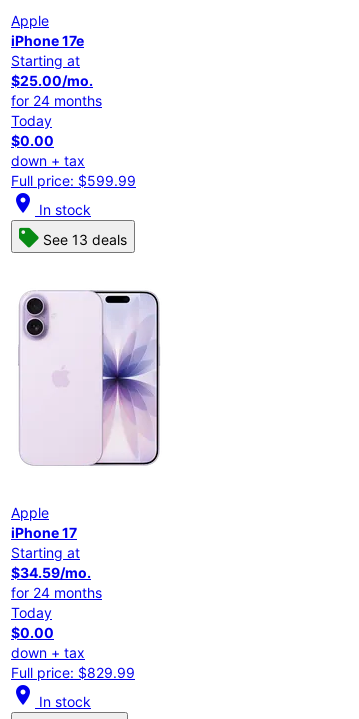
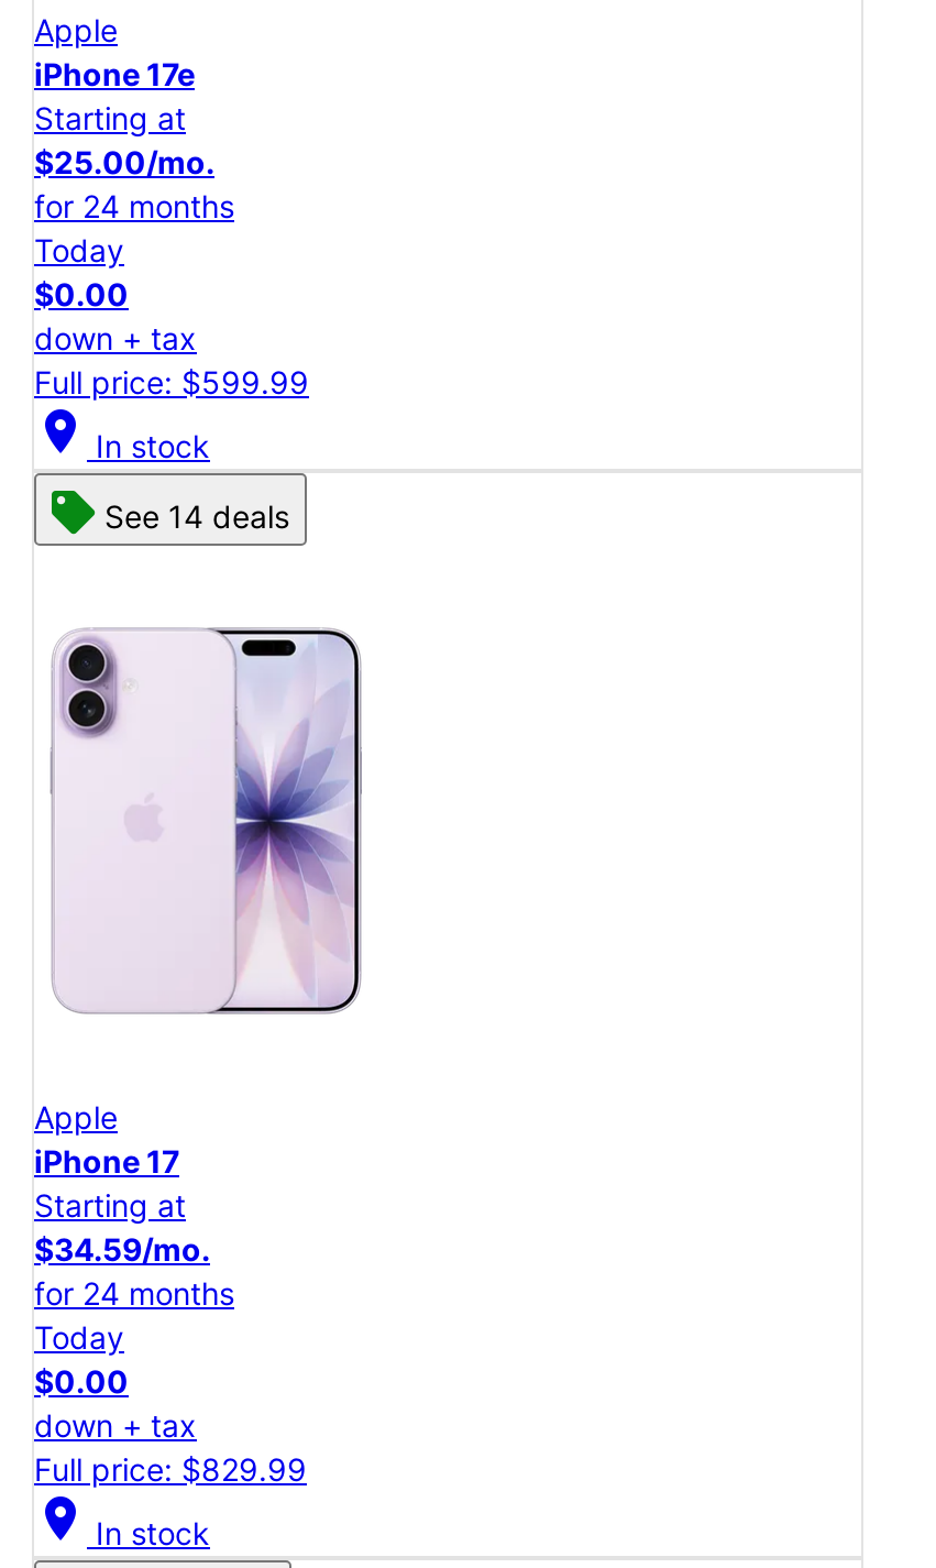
[43,231,127,248] See 13 deals -> [104,498,289,536] See 14 deals

